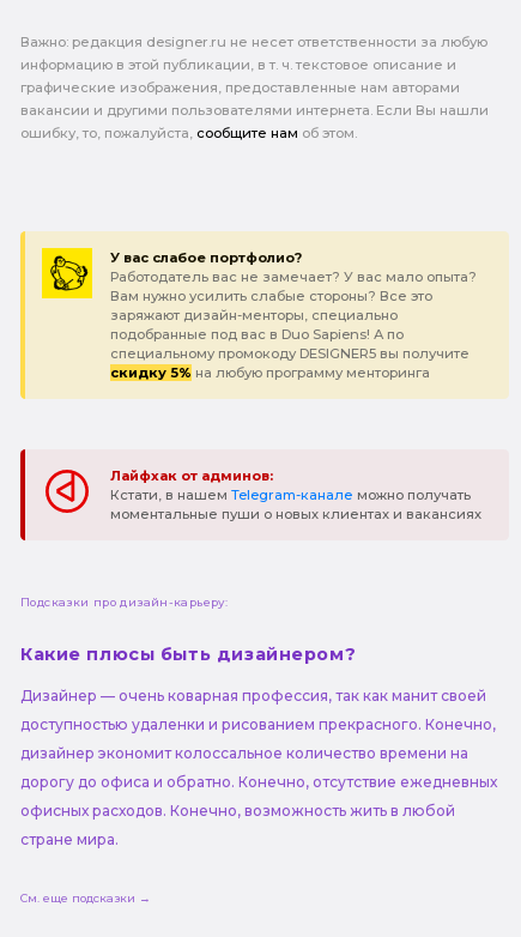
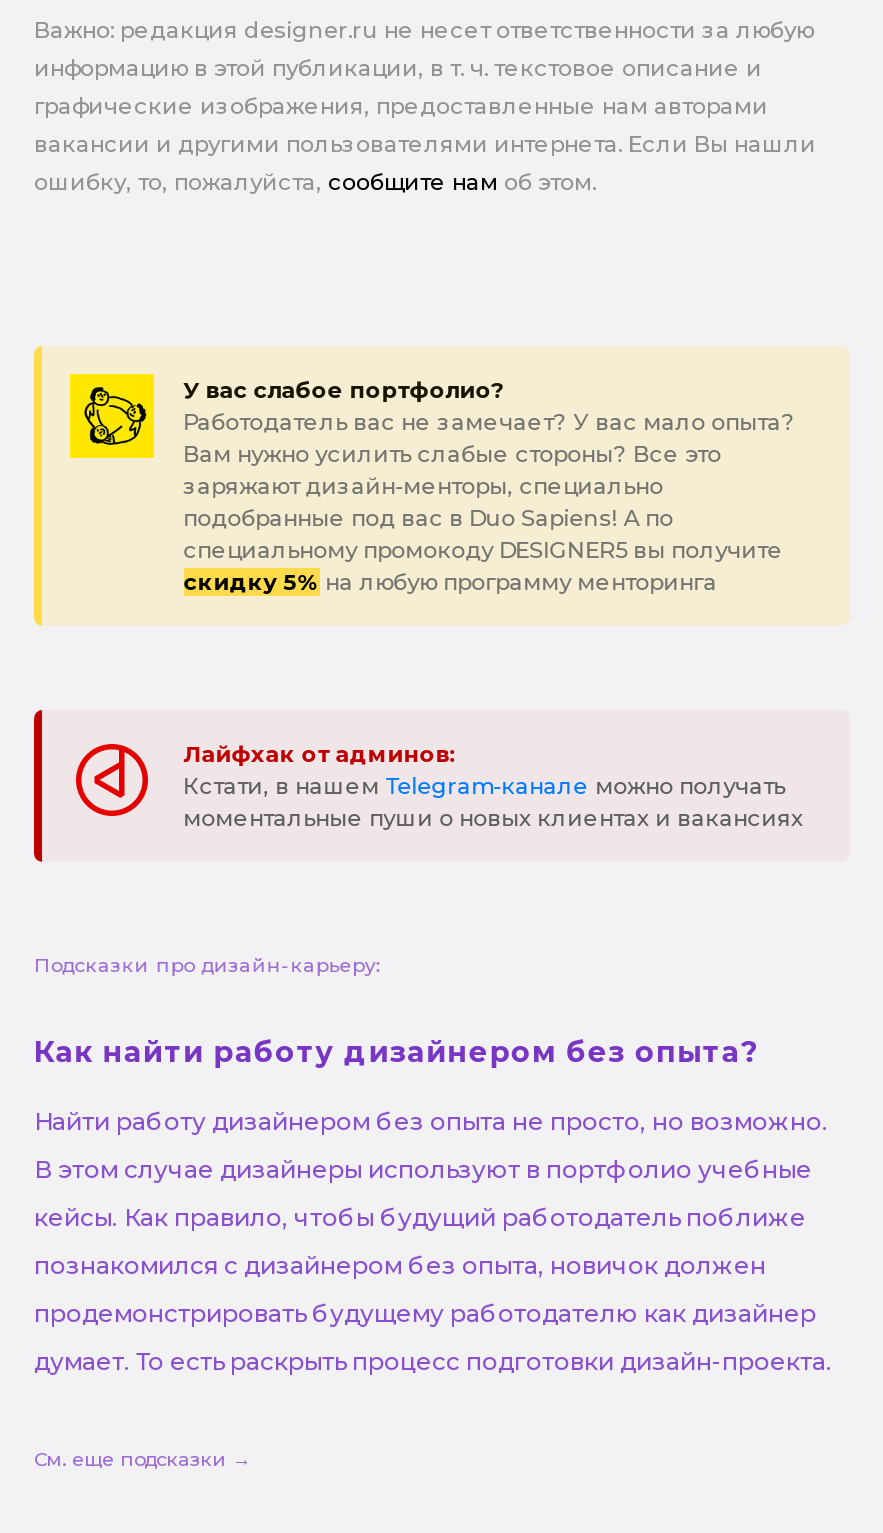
[20,644,356,665] Какие плюсы быть дизайнером? -> [34,1034,760,1070] Как найти работу дизайнером без опыта?
[20,686,486,704] Дизайнер — очень коварная профессия, так как манит своей -> [34,1106,828,1136] Найти работу дизайнером без опыта не просто, но возможно.
[20,715,496,733] доступностью удаленки и рисованием прекрасного. Конечно, -> [34,1154,812,1184] В этом случае дизайнеры используют в портфолио учебные
[20,744,468,762] дизайнер экономит колоссальное количество времени на -> [34,1202,806,1232] кейсы. Как правило, чтобы будущий работодатель поближе
[20,773,497,791] дорогу до офиса и обратно. Конечно, отсутствие ежедневных -> [34,1250,766,1280] познакомился с дизайнером без опыта, новичок должен
[20,801,455,819] офисных расходов. Конечно, возможность жить в любой -> [34,1298,816,1328] продемонстрировать будущему работодателю как дизайнер
[20,830,119,848] стране мира. -> [34,1346,832,1376] думает. То есть раскрыть процесс подготовки дизайн-проекта.

